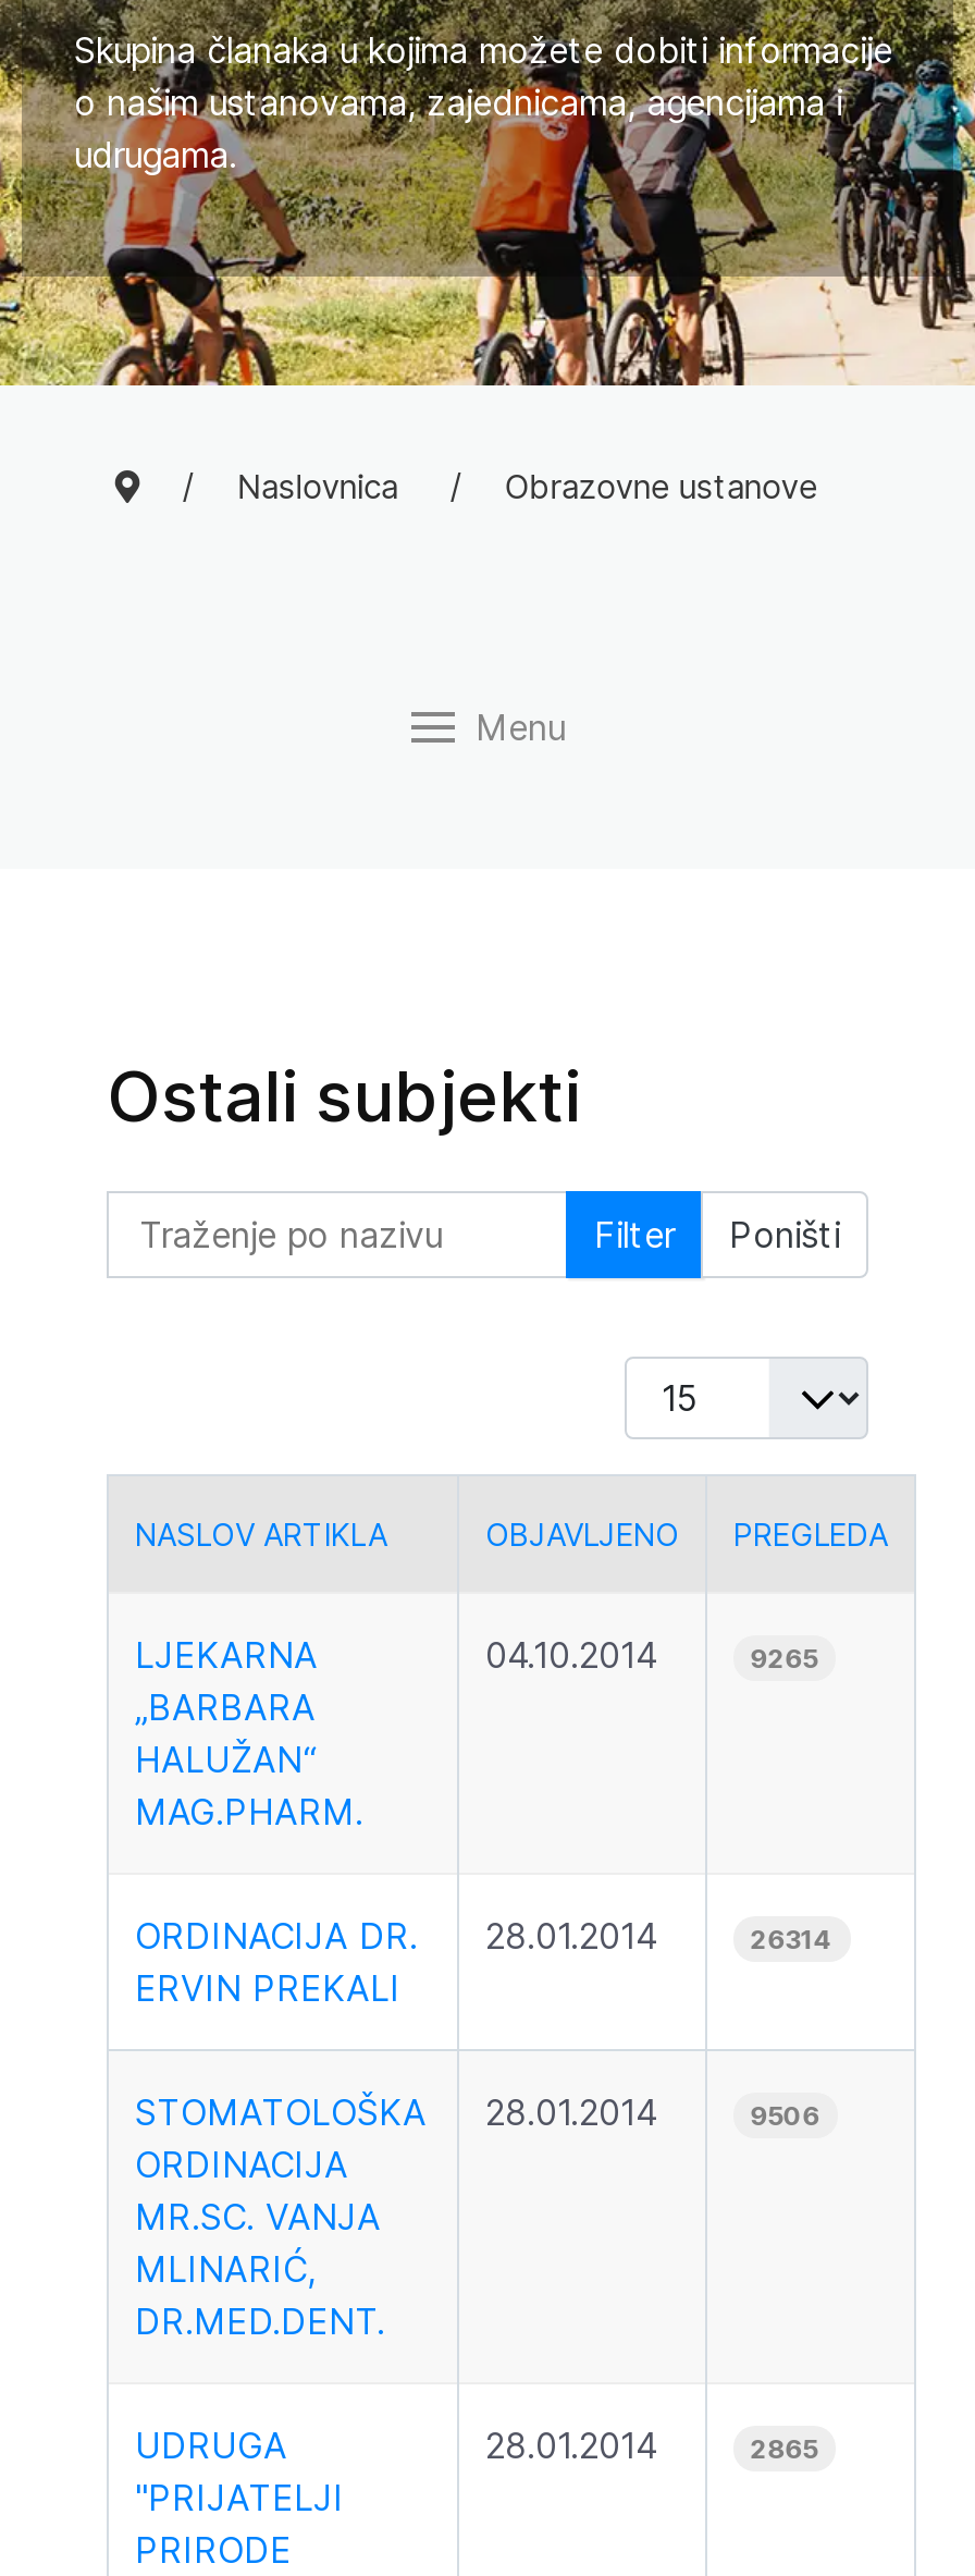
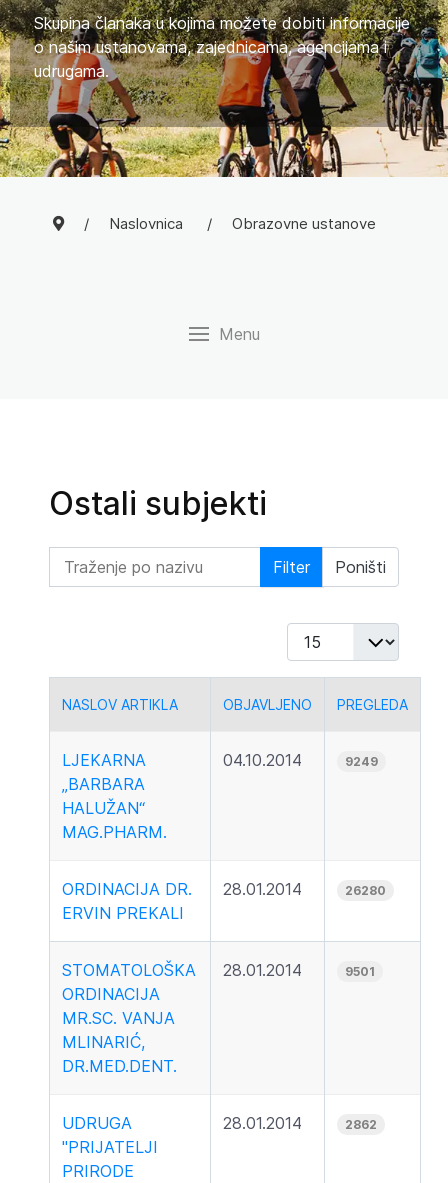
[750,1641,818,1673] 9265 -> [345,753,378,768] 9249
[750,1922,833,1954] 26314 -> [345,882,386,897] 26280
[750,2098,820,2131] 9506 -> [345,963,375,978] 9501
[750,2431,818,2464] 2865 -> [345,1116,377,1131] 2862

